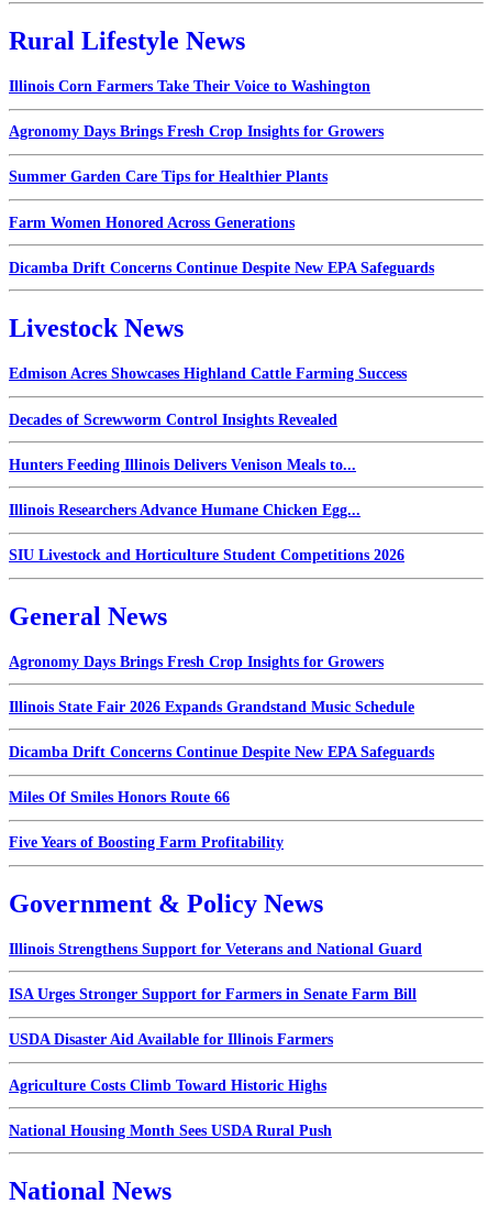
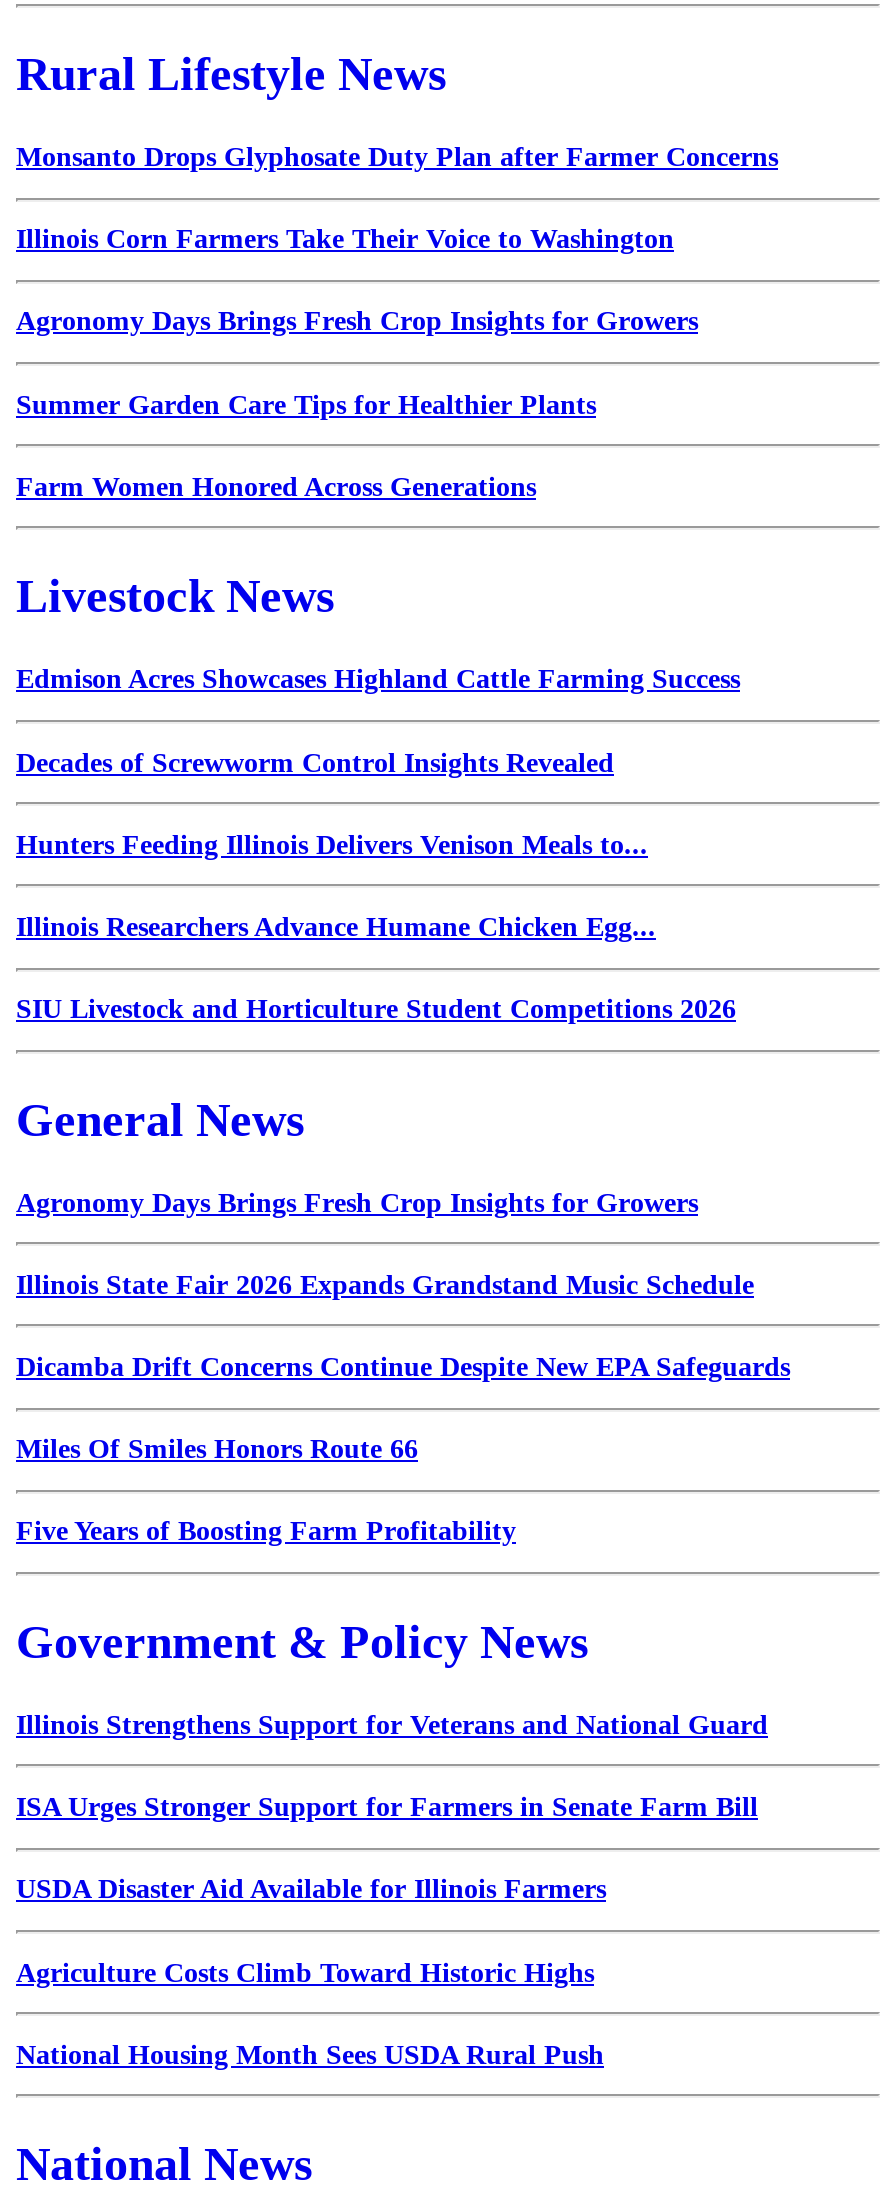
none -> [16,142,778,172] Monsanto Drops Glyphosate Duty Plan after Farmer Concerns
moved [9,78,384,231] -> [16,224,698,502]: Illinois Corn Farmers Take Their Voice to Washington | Agronomy Days Brings Fresh Crop Insights for Growers | Summer Garden Care Tips for Healthier Plants | Farm Women Honored Across Generations
[9,260,434,276] Dicamba Drift Concerns Continue Despite New EPA Safeguards -> none

